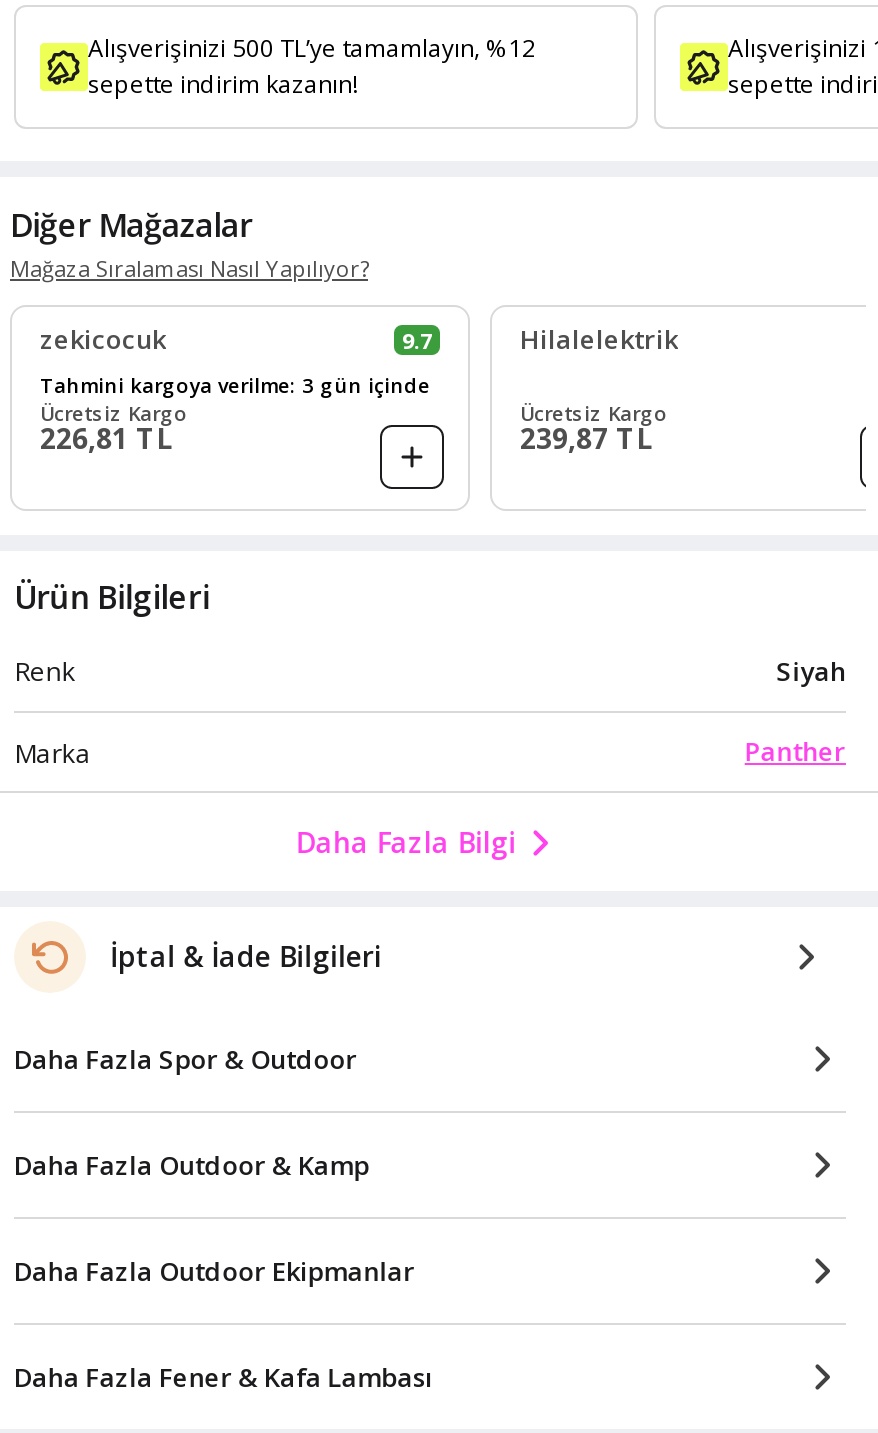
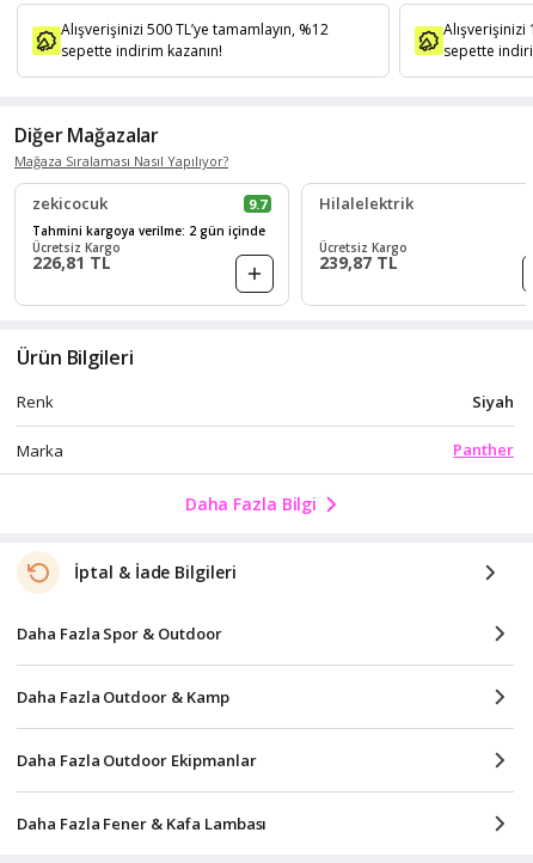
[40,371,430,399] Tahmini kargoya verilme: 3 gün içinde -> [32,222,265,239] Tahmini kargoya verilme: 2 gün içinde

